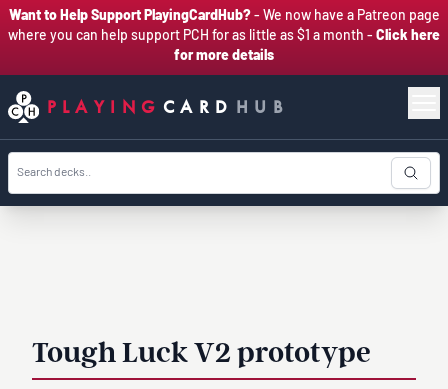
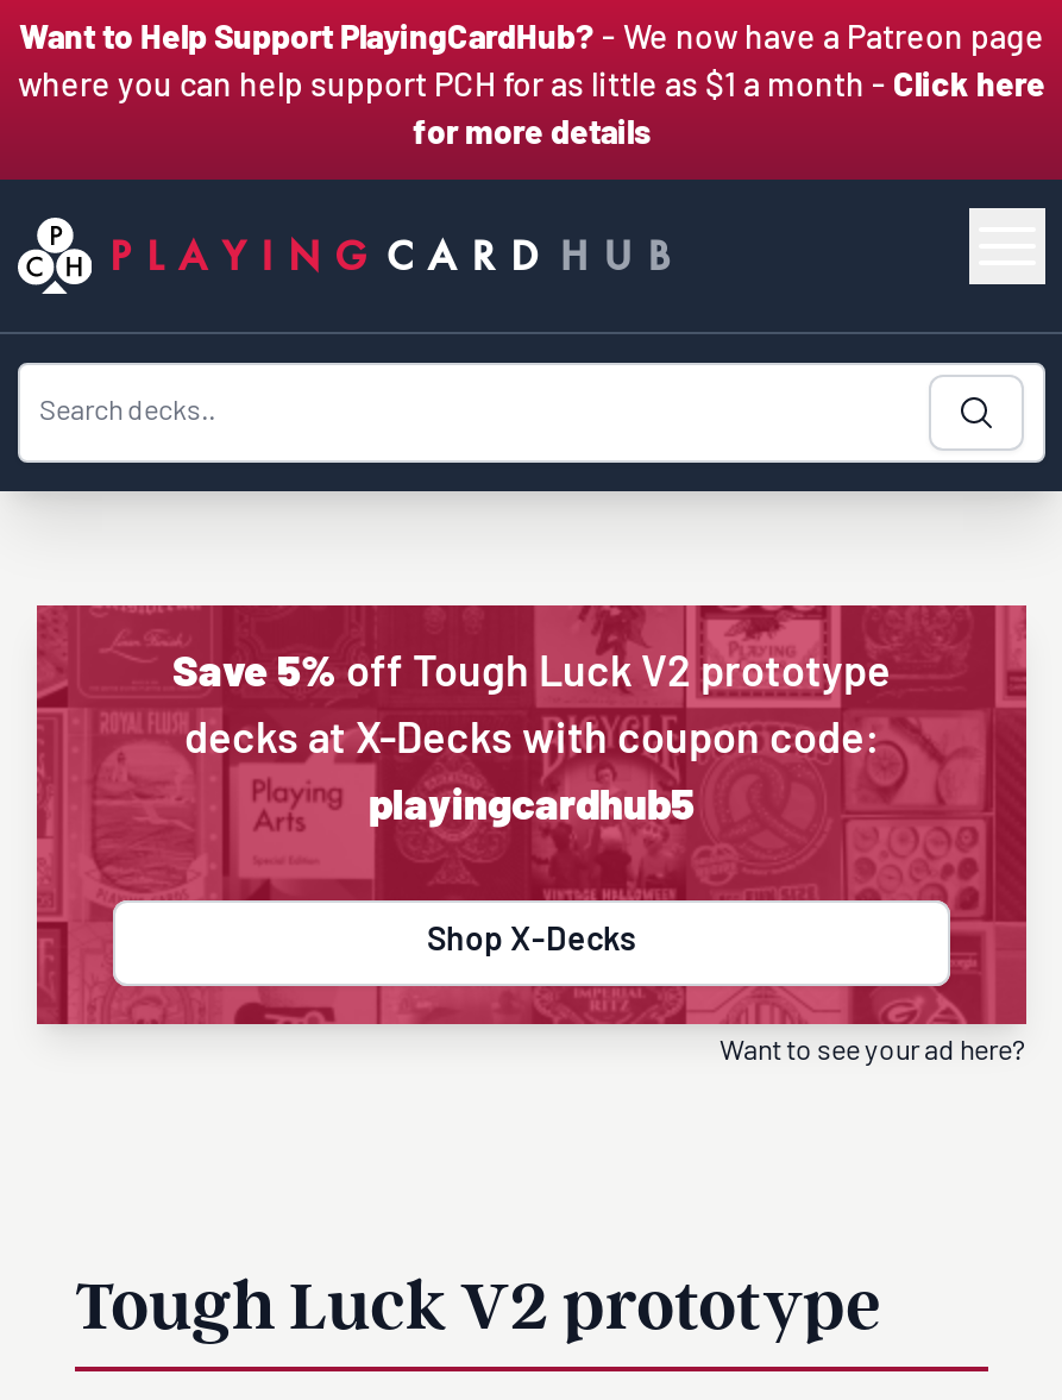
none -> [34,603,1029,1067] [image] | Save 5% off Tough Luck V2 prototype | decks at X-Decks with coupon code: | playingcardhub5 | Shop X-Decks | Want to see your ad here?

